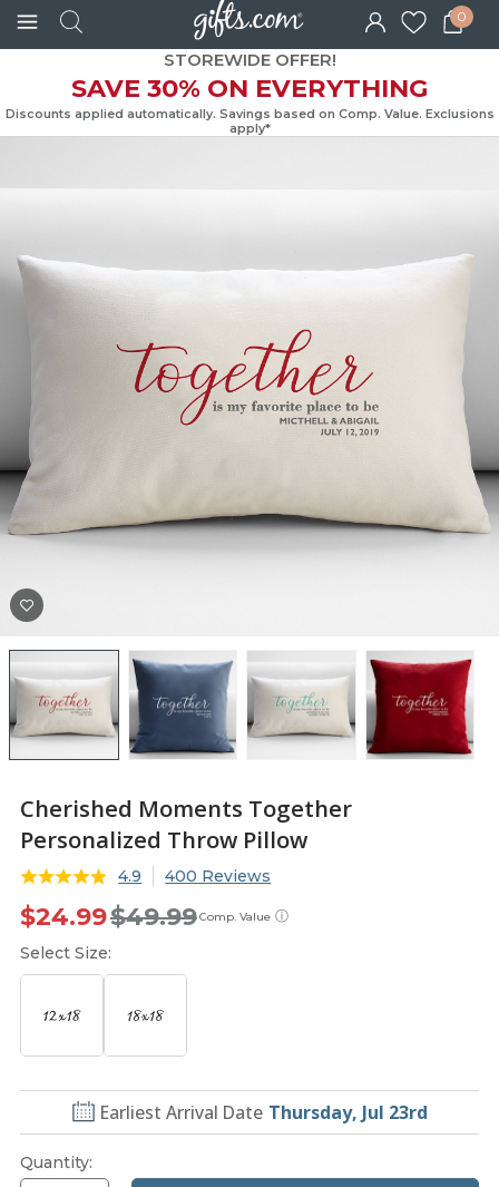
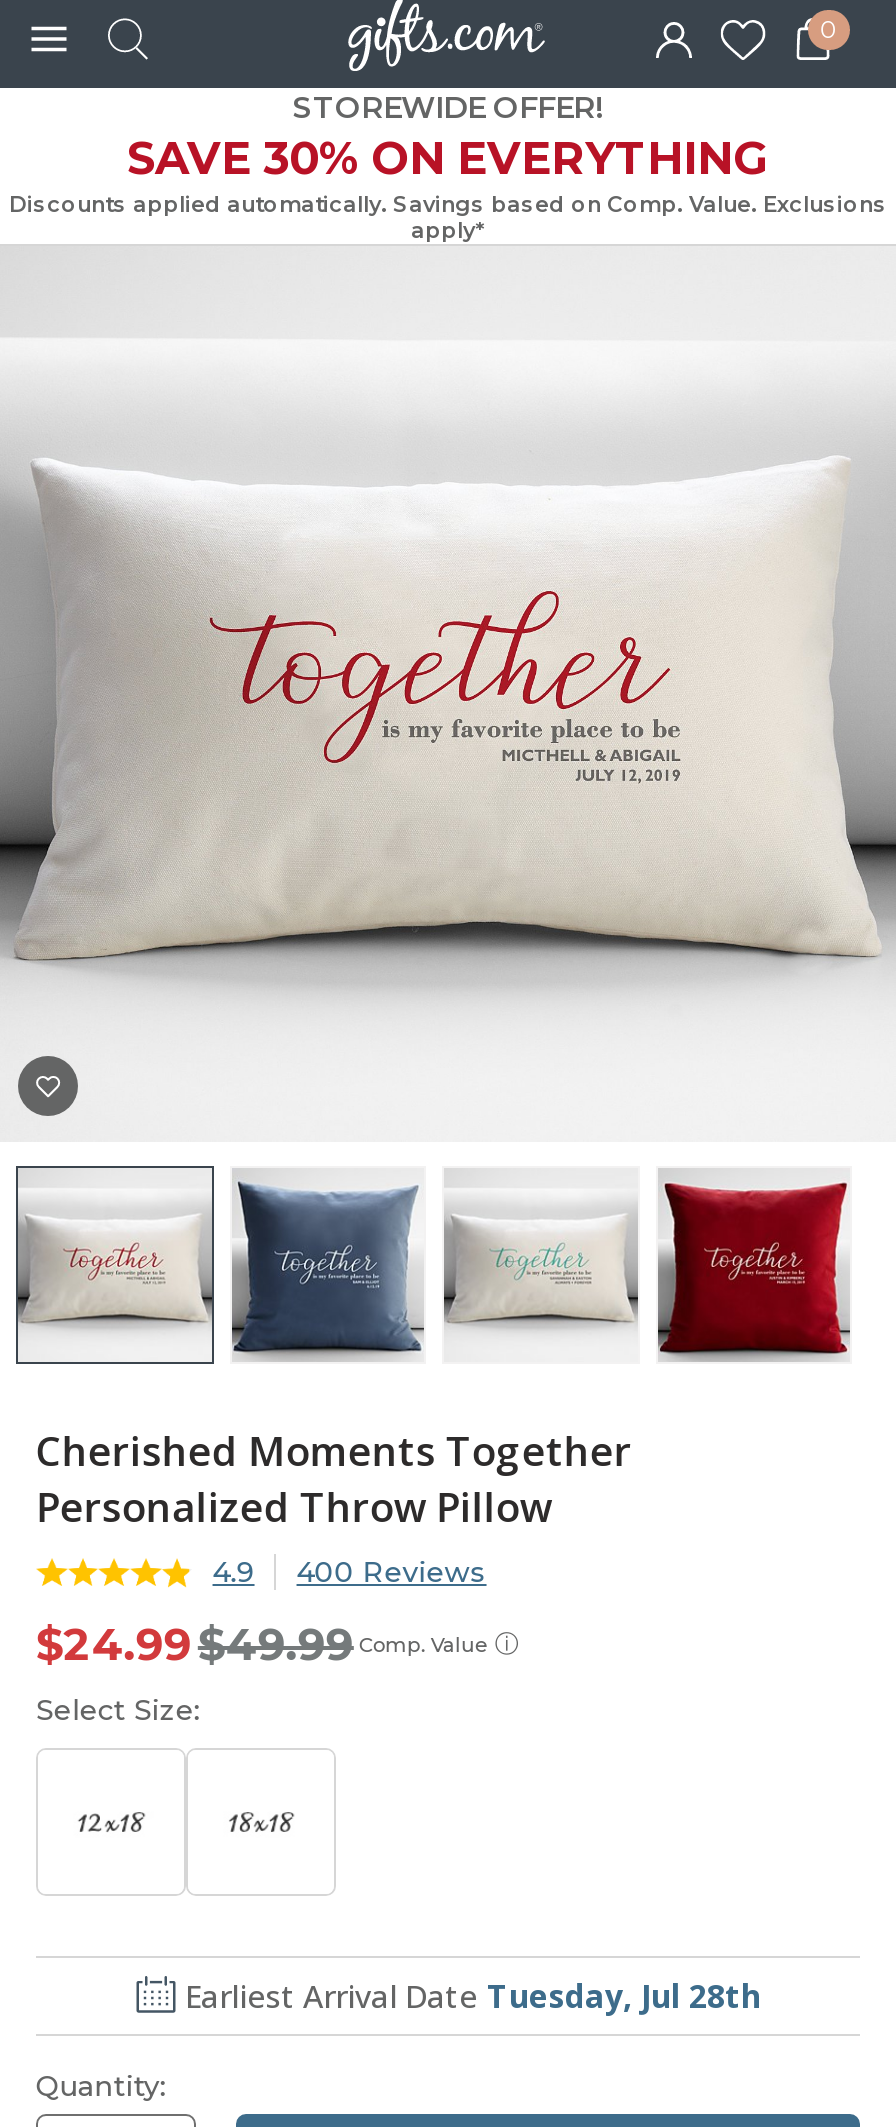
[100,1101,427,1125] Earliest Arrival Date Thursday, Jul 23rd -> [185,1975,761,2019] Earliest Arrival Date Tuesday, Jul 28th

